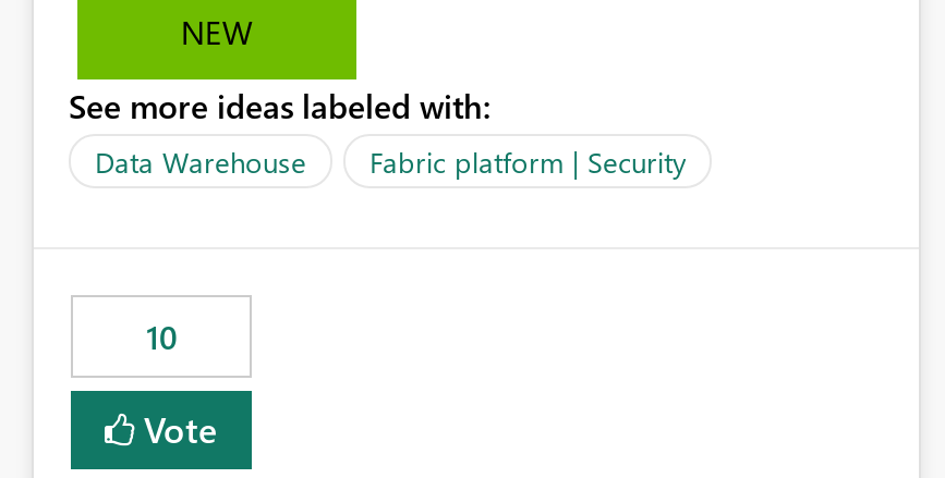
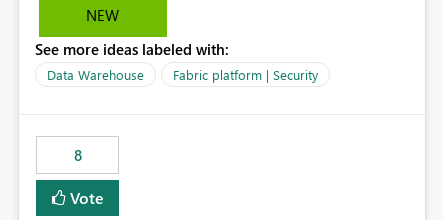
[146,316,177,359] 10 -> [73,145,81,165] 8

